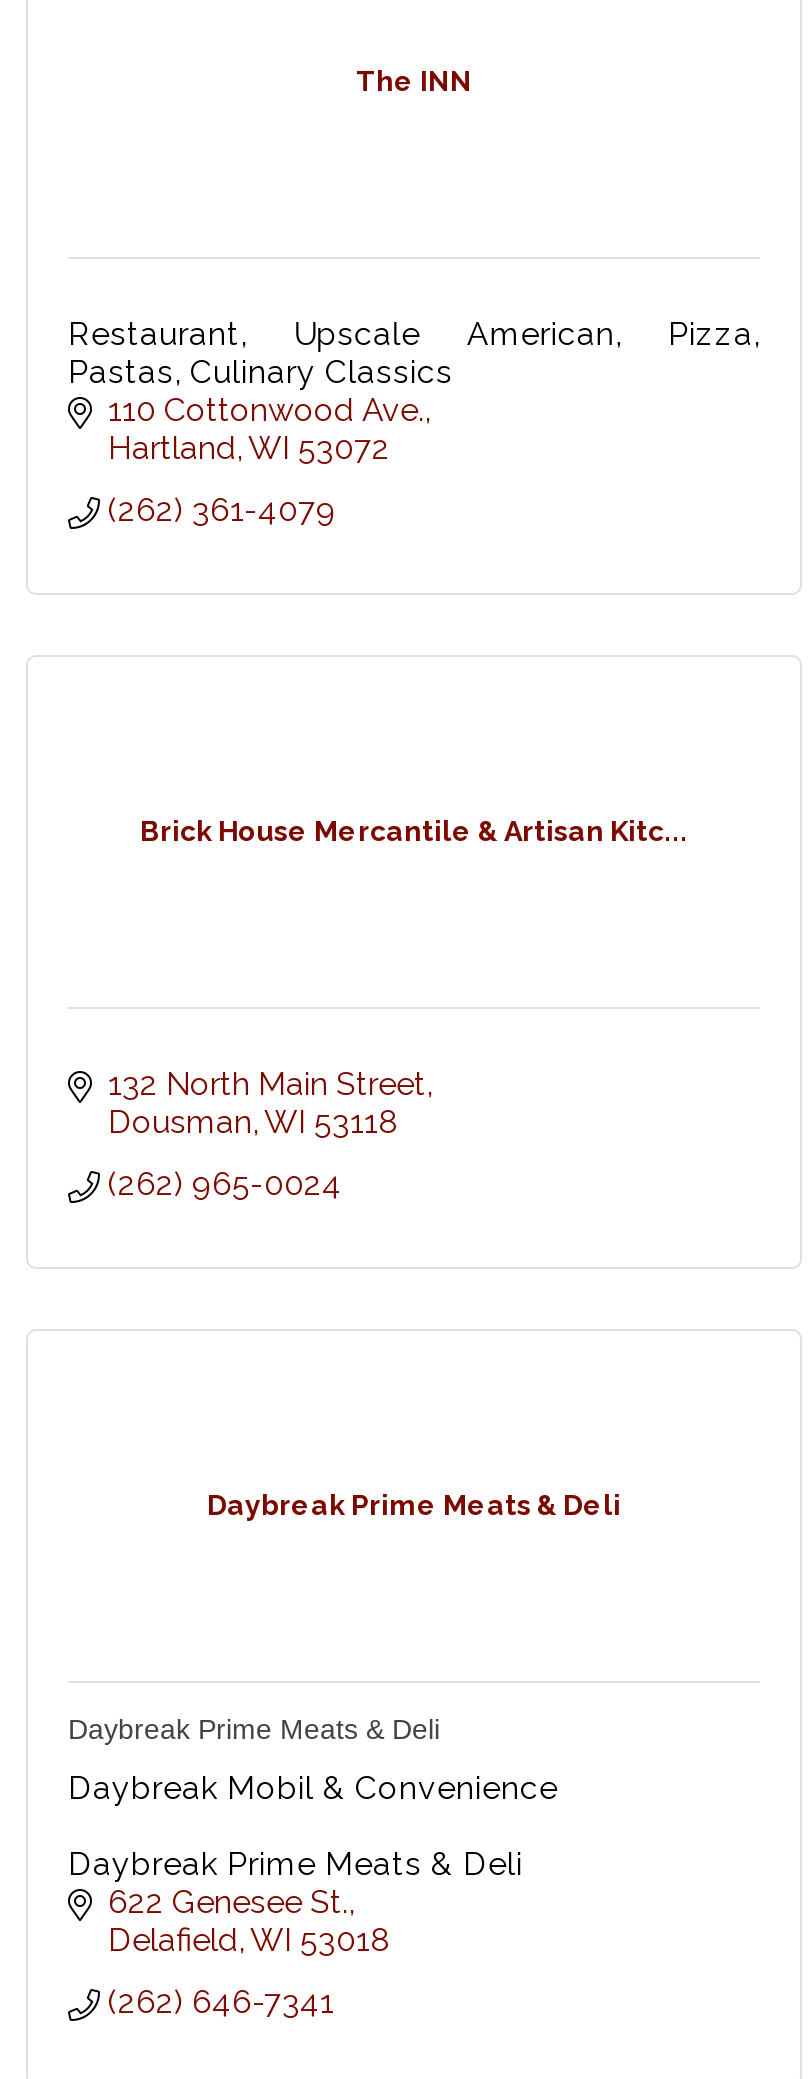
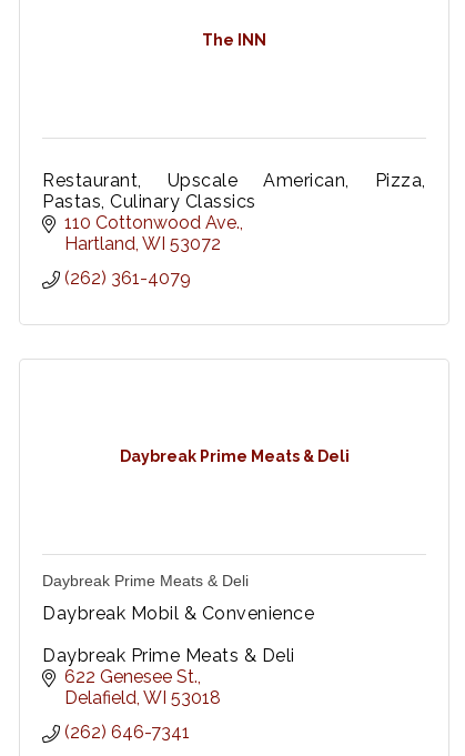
[140,816,688,848] Brick House Mercantile & Artisan Kitc... -> none
[108,1065,426,1203] 132 North Main Street | Dousman WI 53118 | (262) 965-0024 -> none

